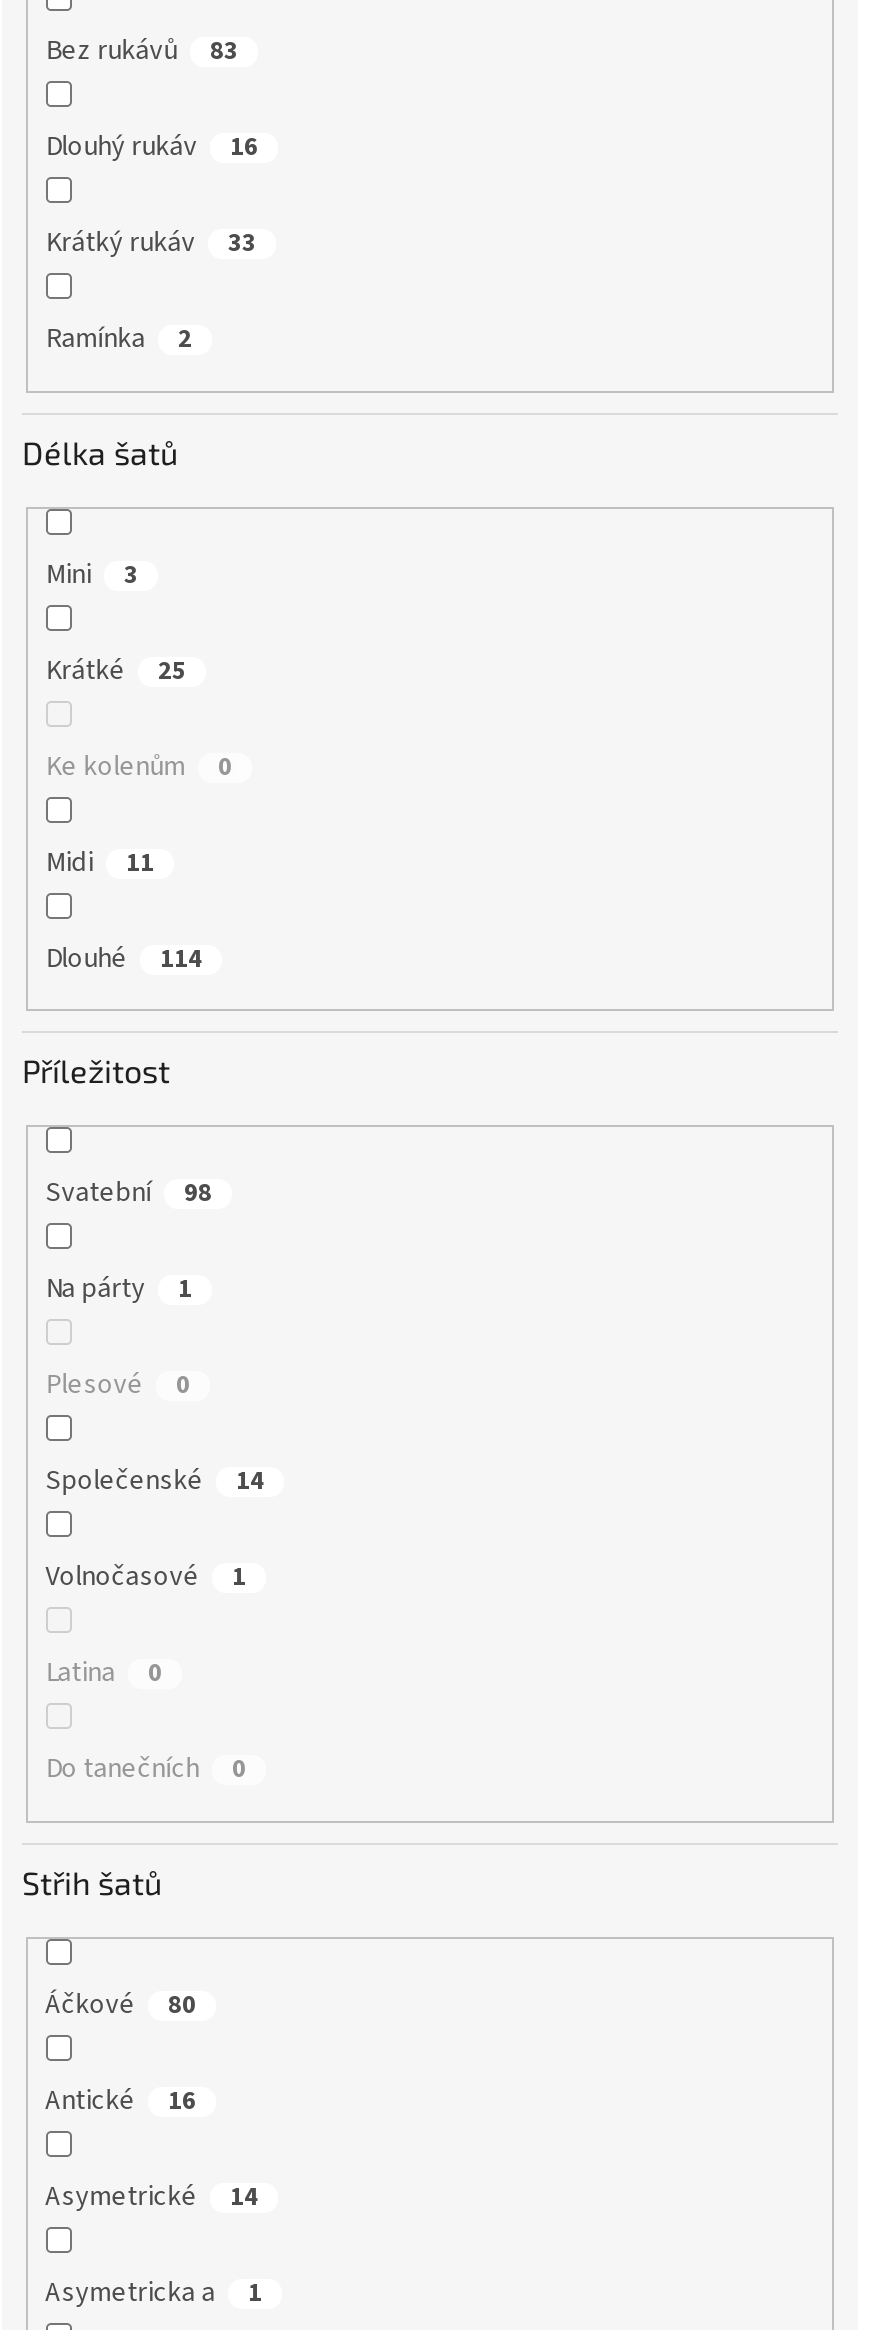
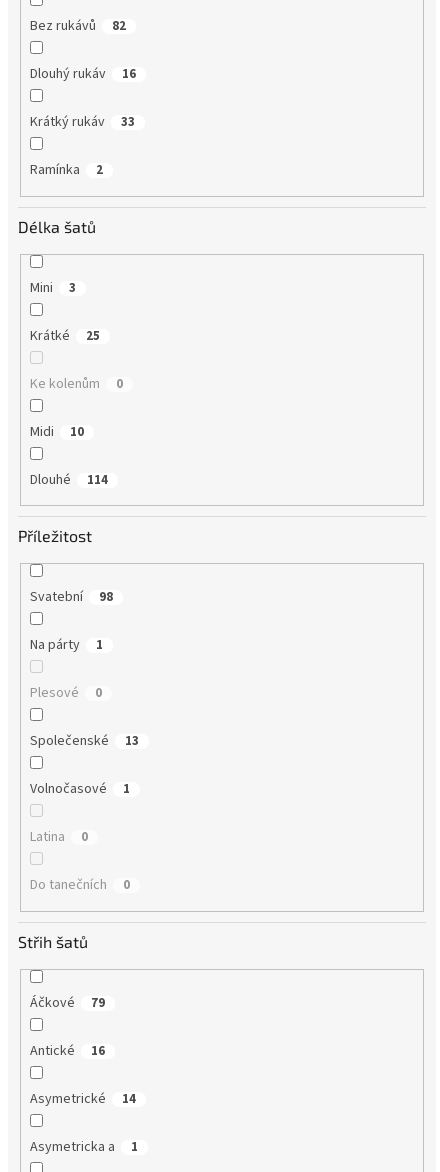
[46,32,238,72] Bez rukávů 83 -> [30,16,126,36] Bez rukávů 82
[46,843,154,883] Midi 11 -> [30,422,84,442] Midi 10
[46,1461,264,1501] Společenské 14 -> [30,731,139,751] Společenské 13
[46,1984,196,2024] Áčkové 80 -> [30,993,105,1013] Áčkové 79

